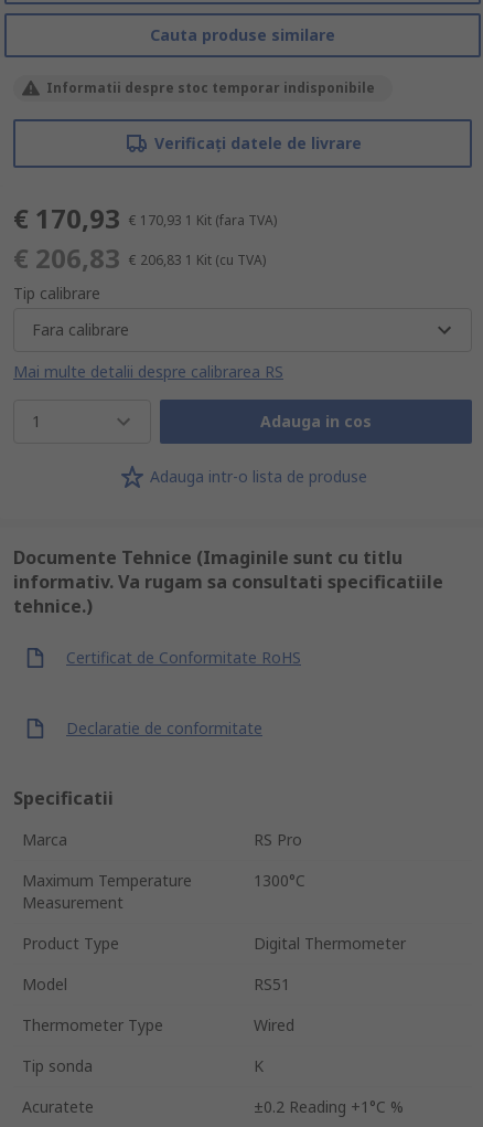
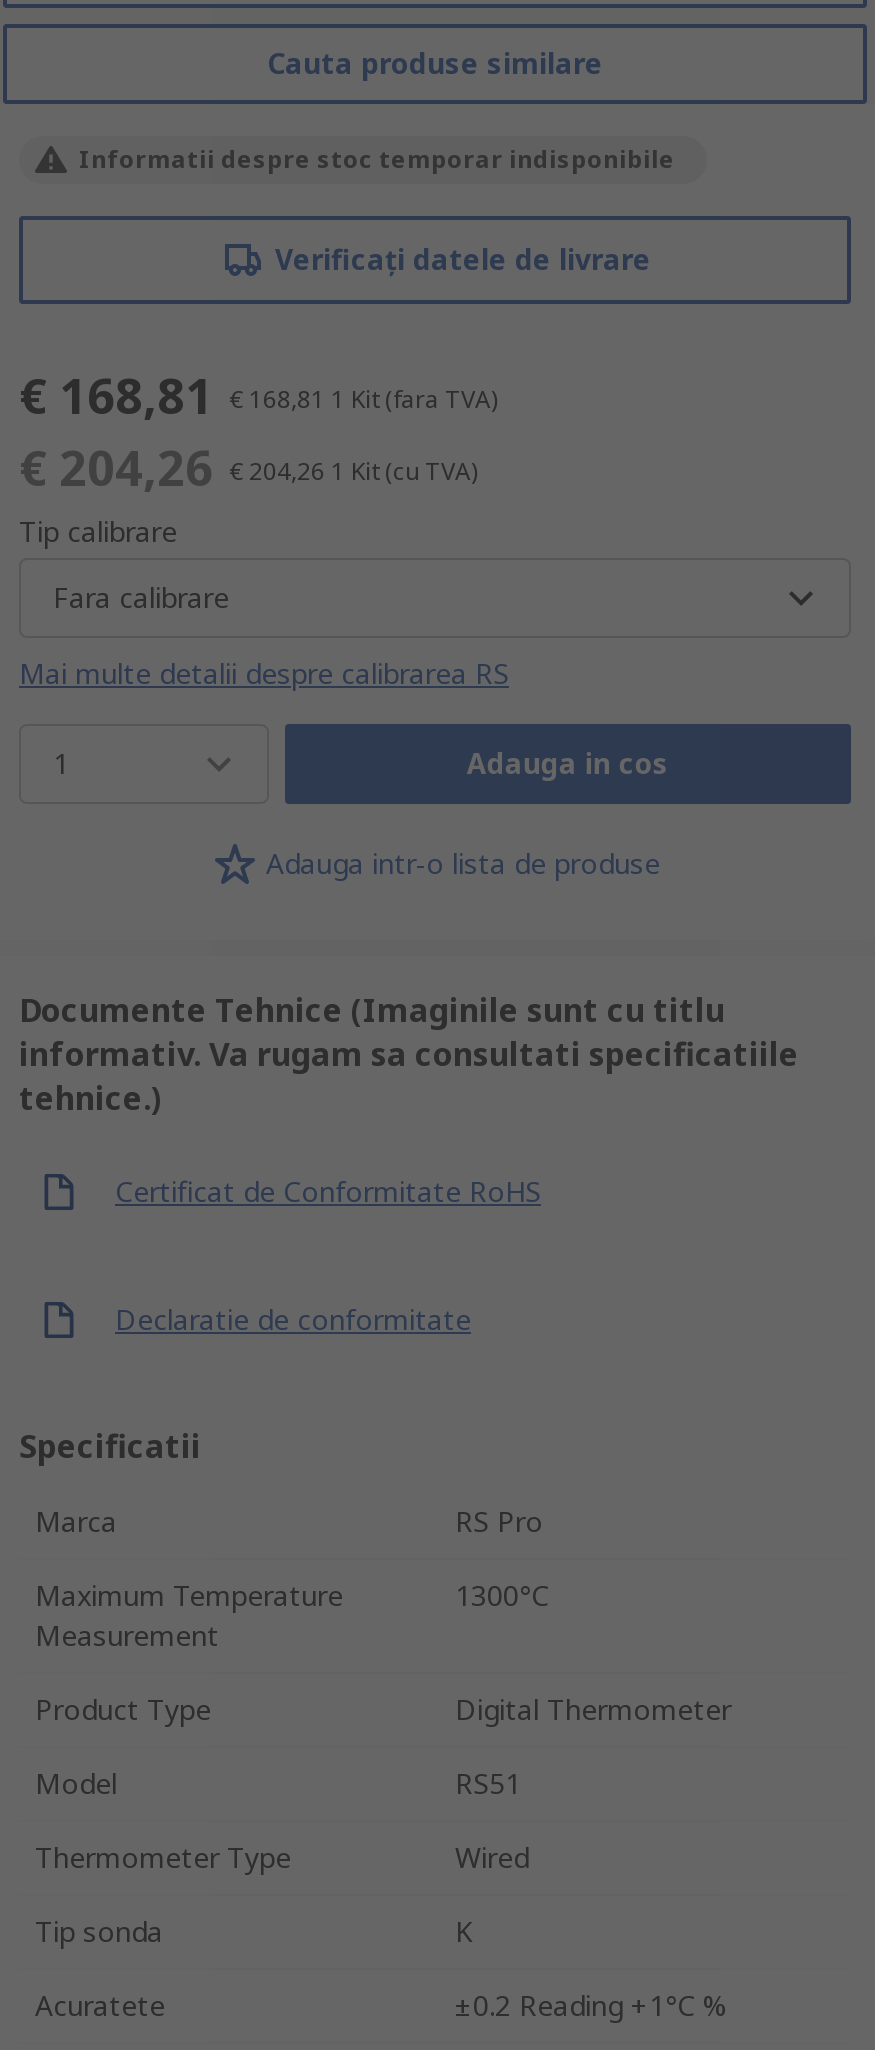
[13,199,277,236] € 170,93 € 170,93 1 Kit (fara TVA) -> [19,361,497,427] € 168,81 € 168,81 1 Kit (fara TVA)
[13,239,266,276] € 206,83 € 206,83 1 Kit (cu TVA) -> [19,433,477,499] € 204,26 € 204,26 1 Kit (cu TVA)

